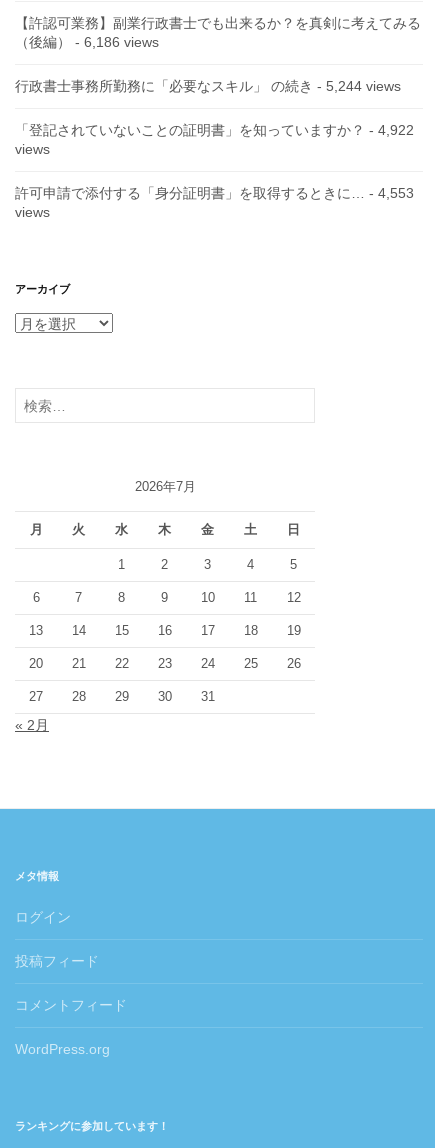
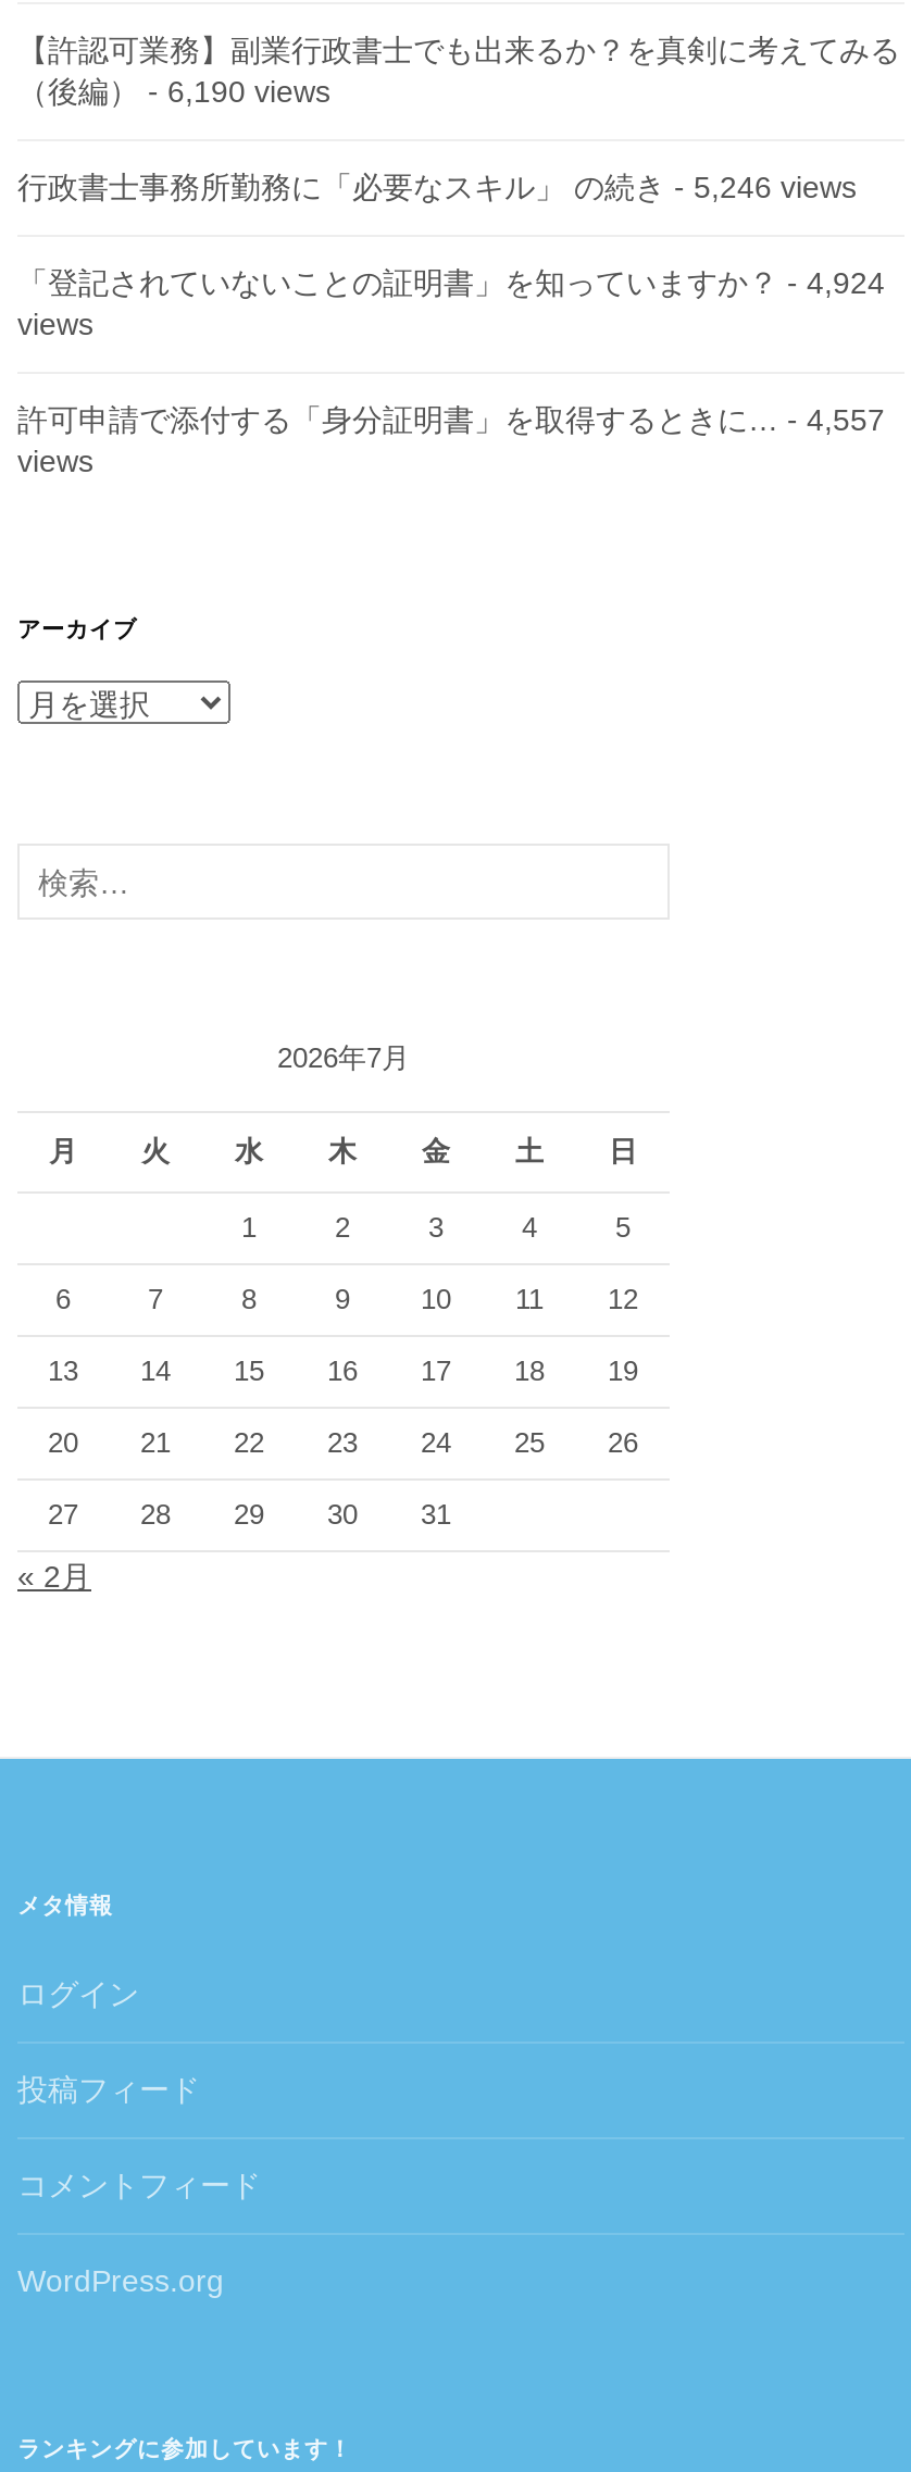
[15,34,159,50] （後編）- 6,186 views -> [17,73,330,108] （後編）- 6,190 views
[15,78,401,94] 行政書士事務所勤務に「必要なスキル」 の続き- 5,244 views -> [17,169,857,204] 行政書士事務所勤務に「必要なスキル」 の続き- 5,246 views
[15,122,414,138] 「登記されていないことの証明書」を知っていますか？- 4,922 -> [17,265,885,300] 「登記されていないことの証明書」を知っていますか？- 4,924
[15,185,414,201] 許可申請で添付する「身分証明書」を取得するときに… - 4,553 -> [17,402,885,437] 許可申請で添付する「身分証明書」を取得するときに… - 4,557

